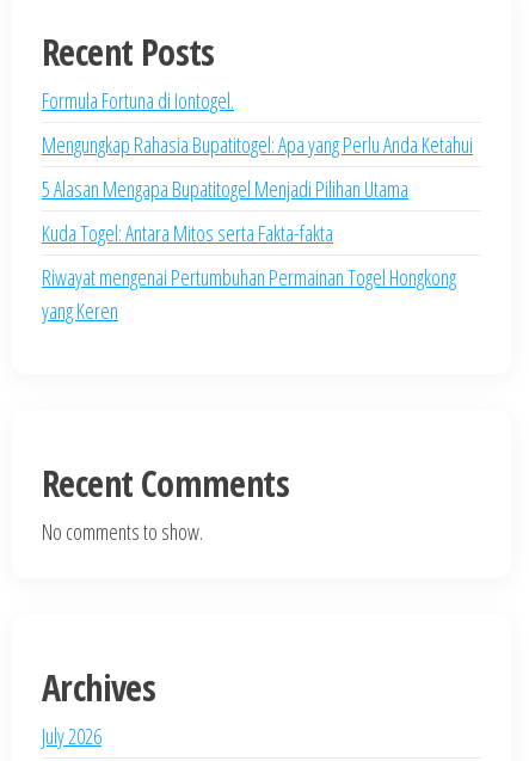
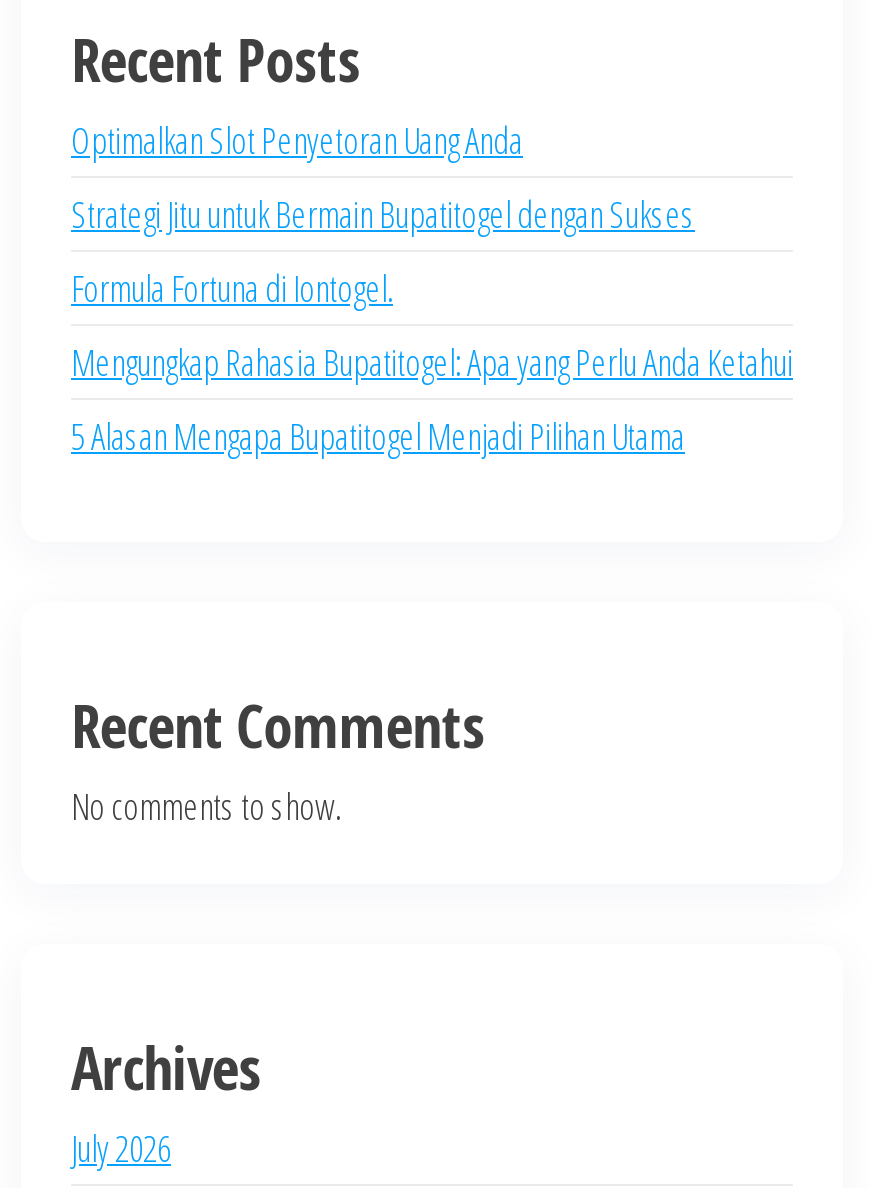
none -> [71,116,695,238] Optimalkan Slot Penyetoran Uang Anda | Strategi Jitu untuk Bermain Bupatitogel dengan Sukses
moved [42,86,473,203] -> [71,264,793,460]: Formula Fortuna di Iontogel. | Mengungkap Rahasia Bupatitogel: Apa yang Perlu Anda Ketahui | 5 Alasan Mengapa Bupatitogel Menjadi Pilihan Utama
[42,219,456,325] Kuda Togel: Antara Mitos serta Fakta-fakta | Riwayat mengenai Pertumbuhan Permainan Togel Hongkong | yang Keren -> none

